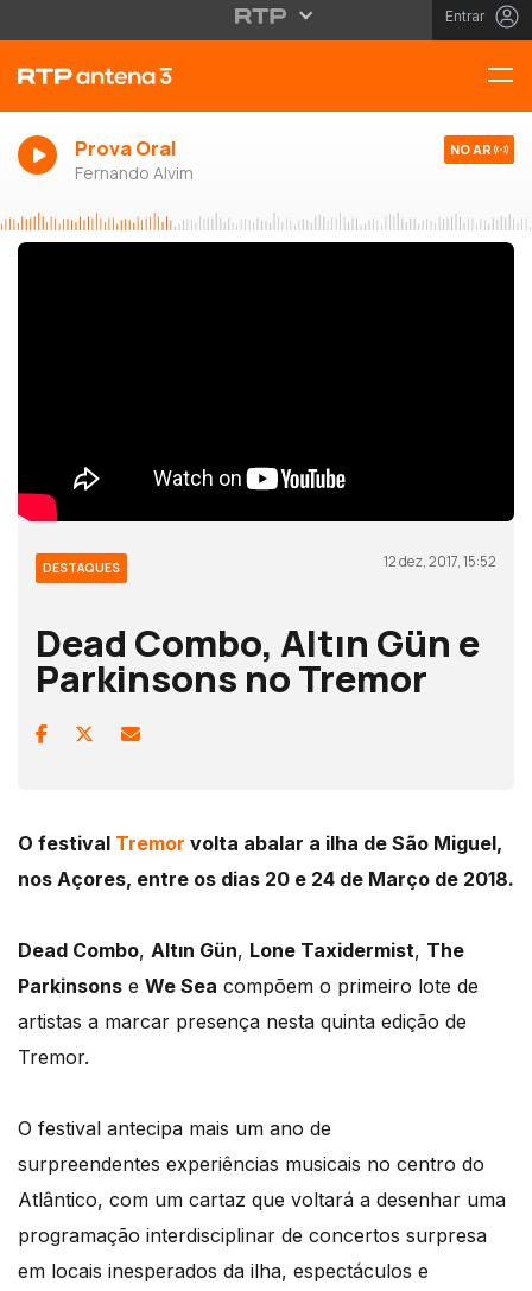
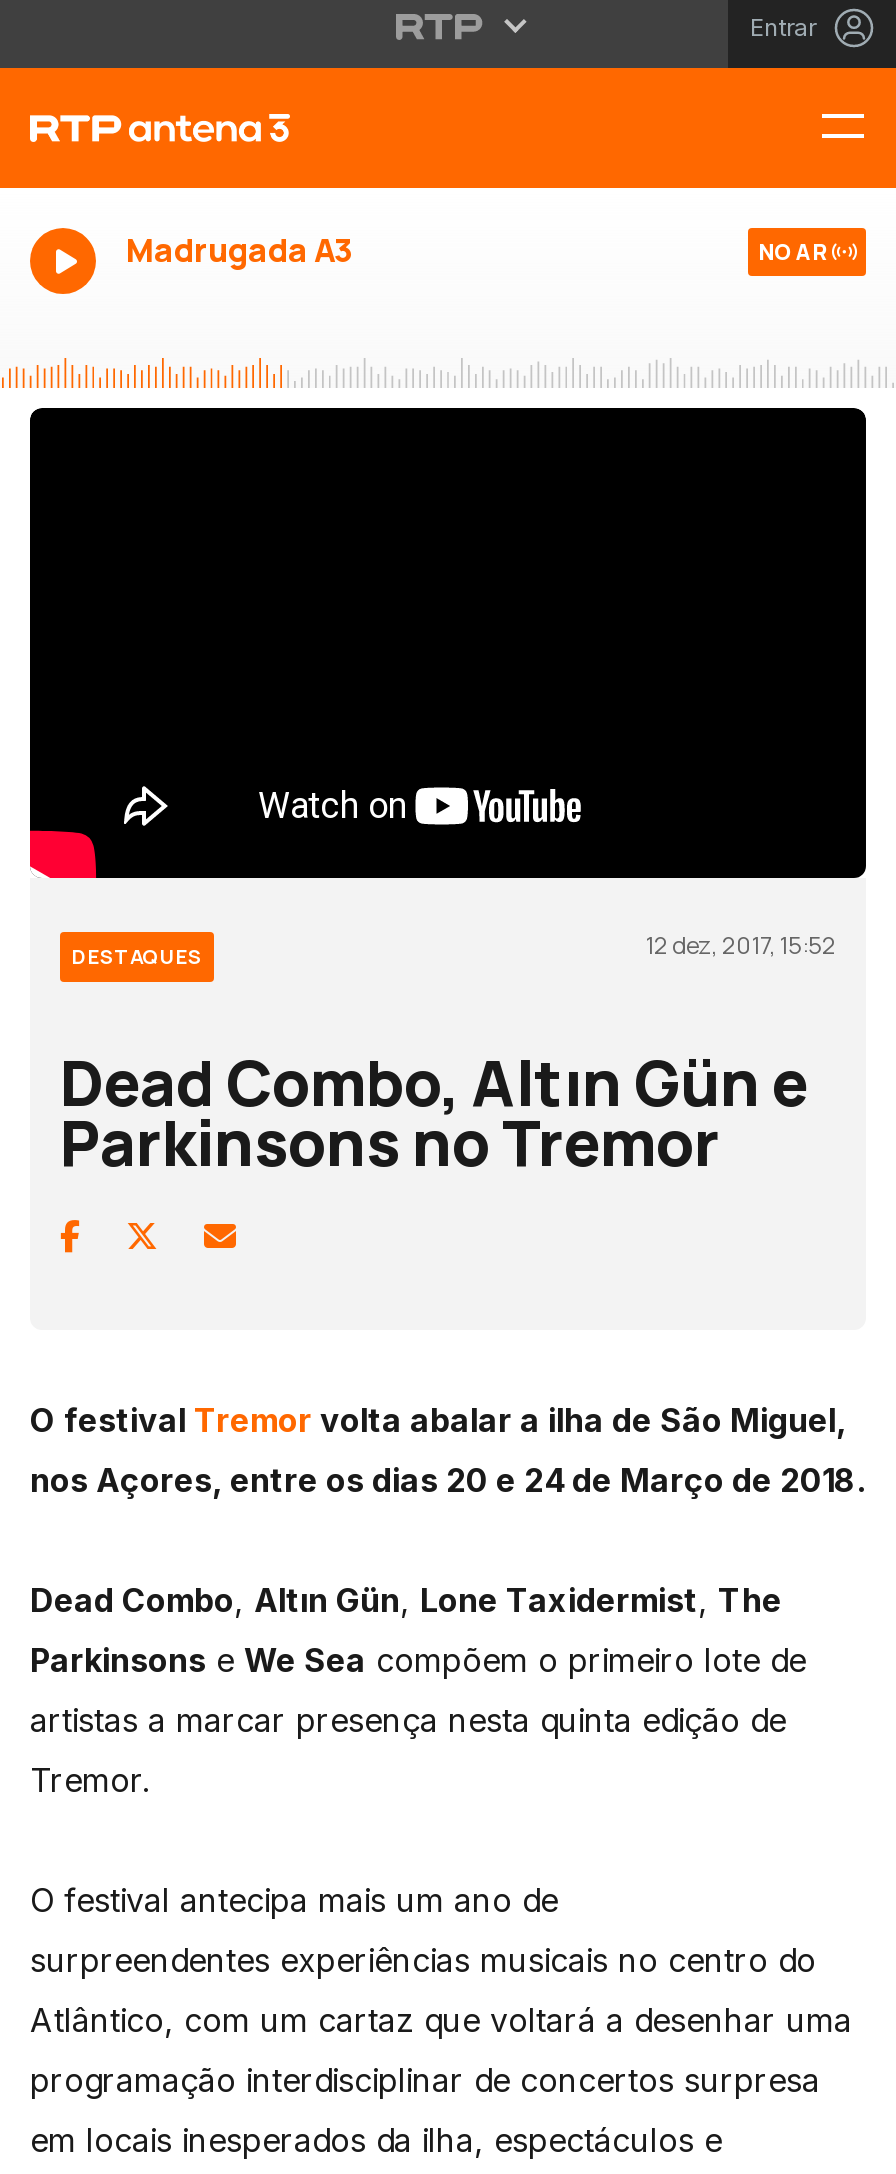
[75,135,194,184] Prova Oral | Fernando Alvim -> [126,228,352,272] Madrugada A3

